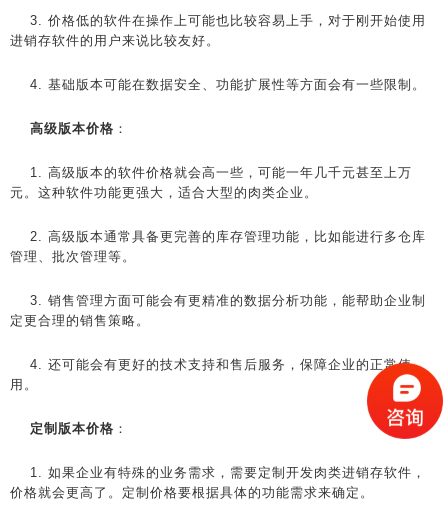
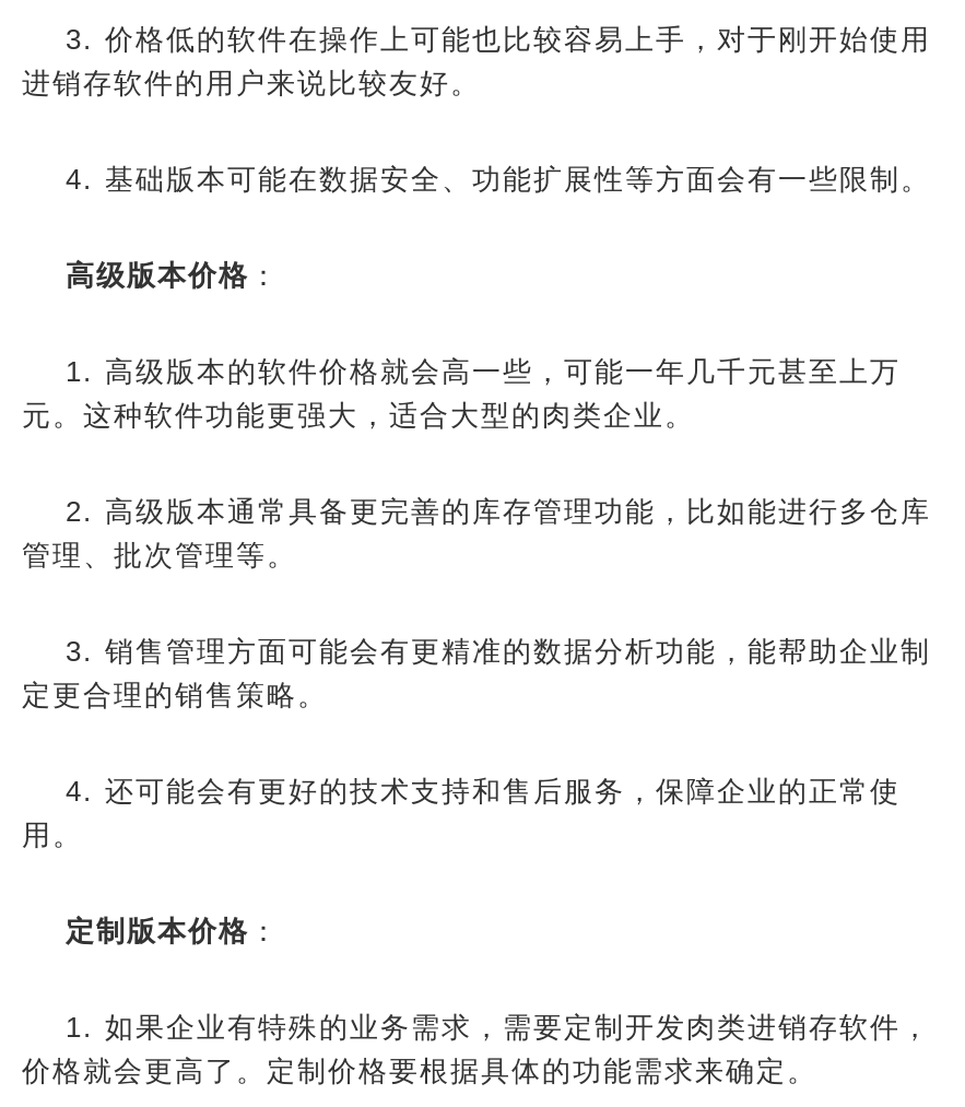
[366,363,444,440] [image] -> none

